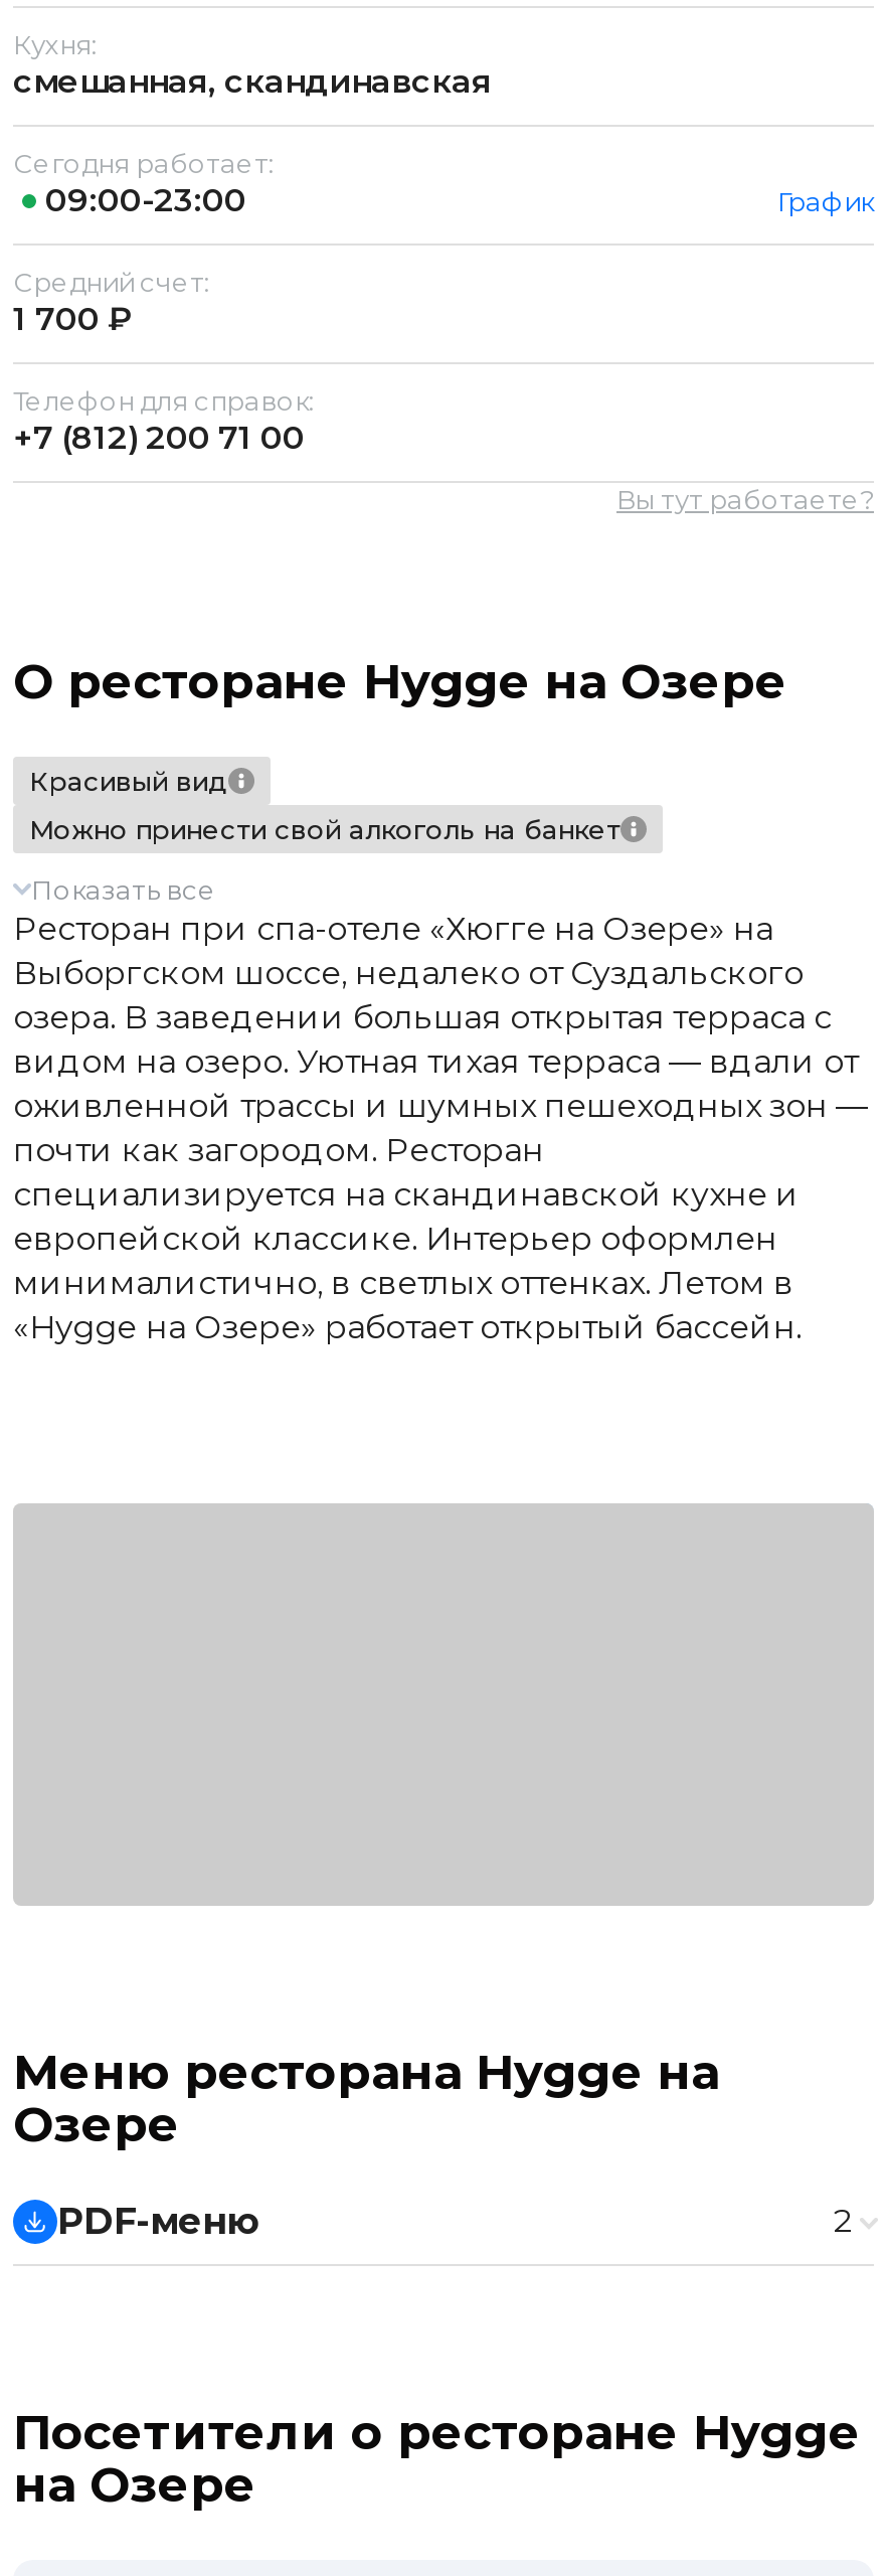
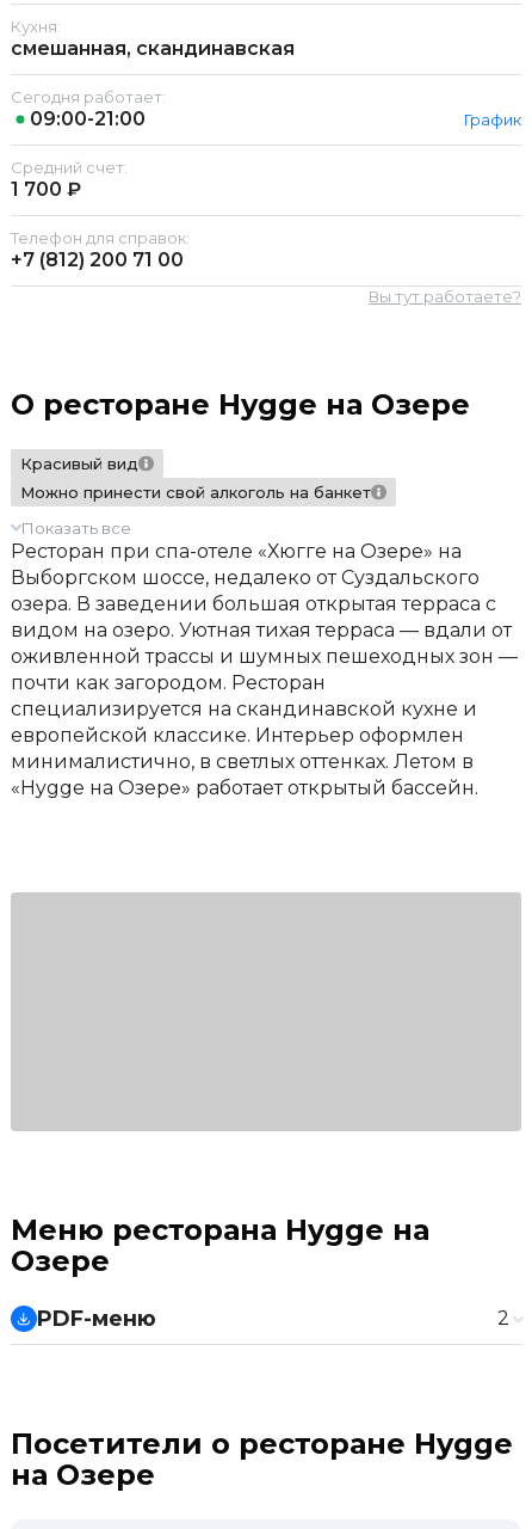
[45,181,246,219] 09:00-23:00 -> [30,108,146,130] 09:00-21:00

